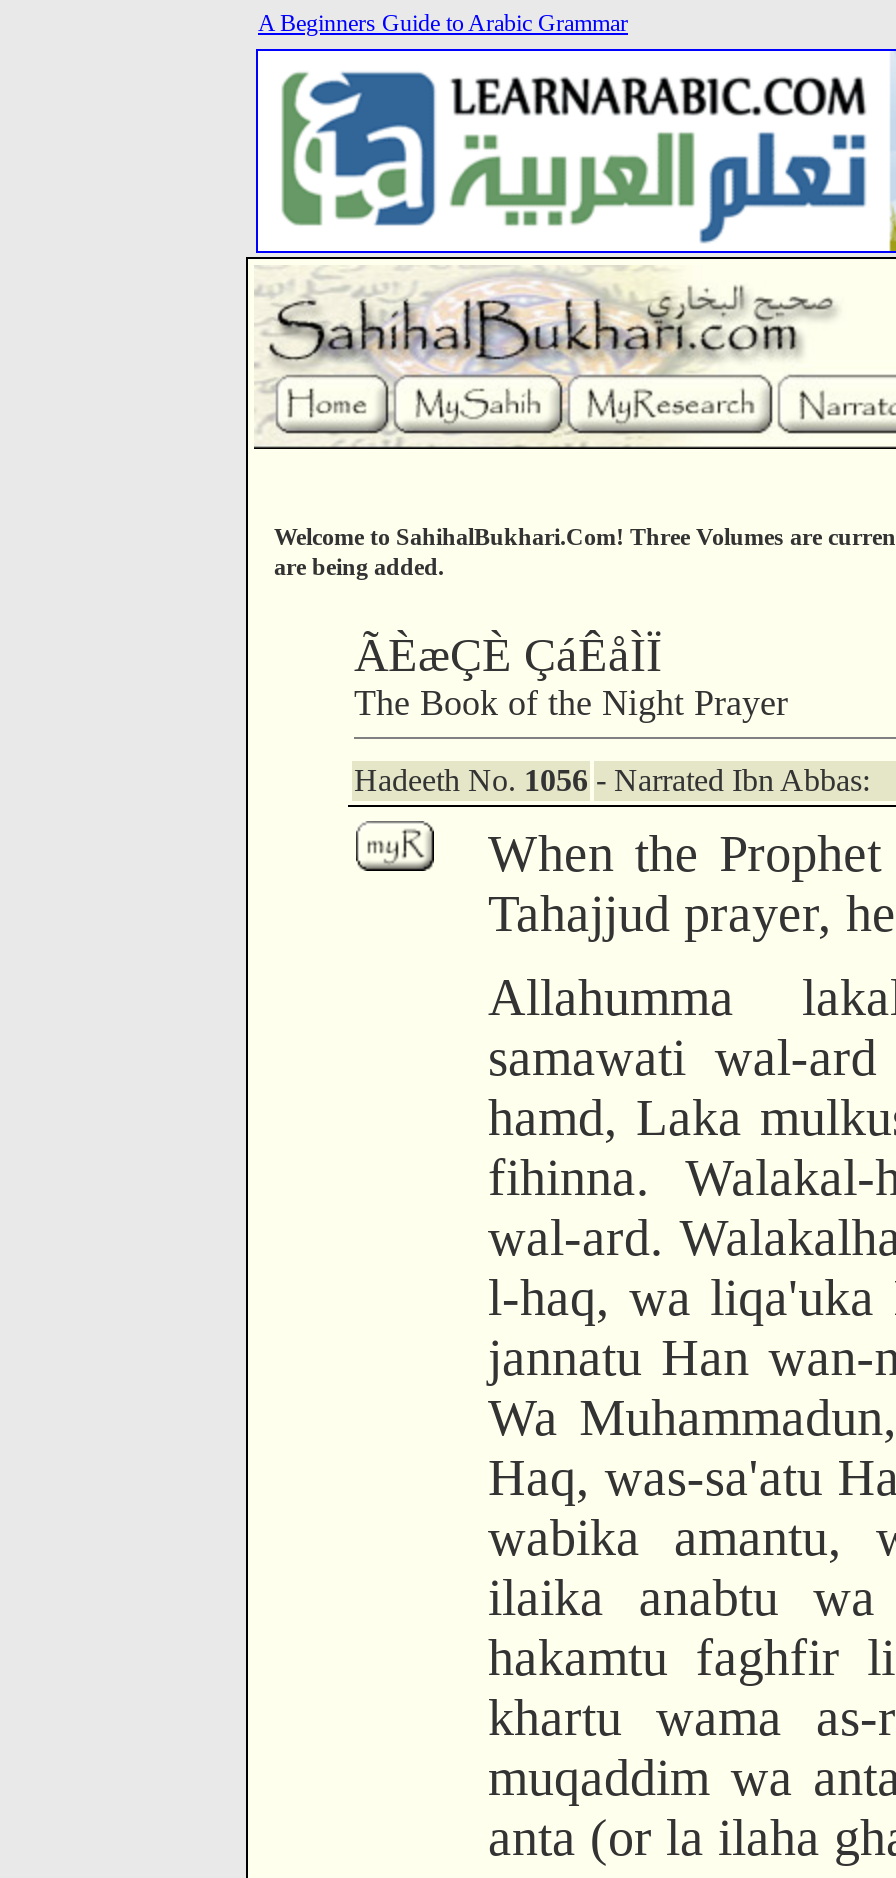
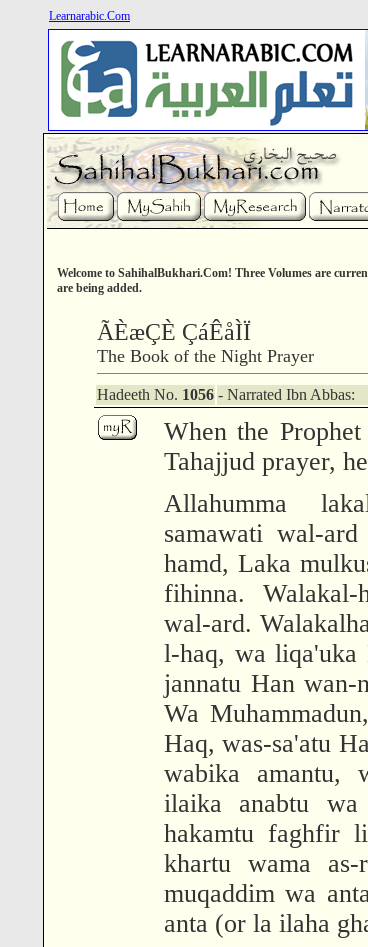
[258,9,628,37] A Beginners Guide to Arabic Grammar -> [49,9,130,23] Learnarabic.Com

